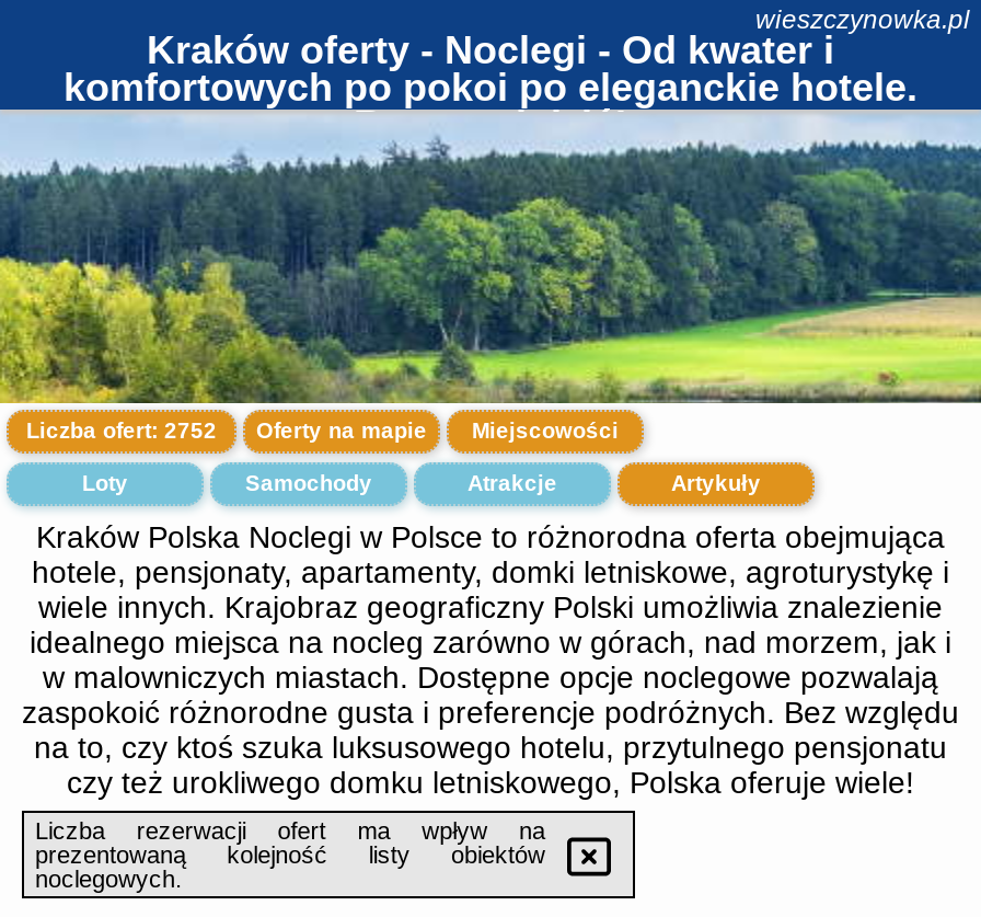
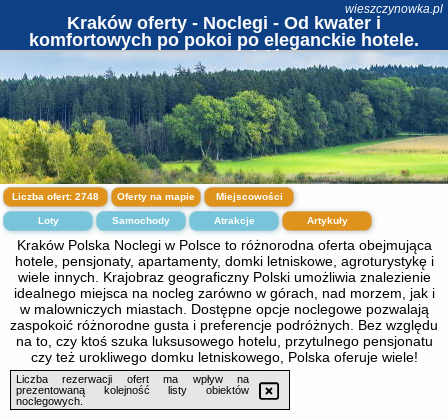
[26,419,619,443] Liczba ofert: 2752 Oferty na mapie Miejscowości -> [12,191,282,202] Liczba ofert: 2748 Oferty na mapie Miejscowości

